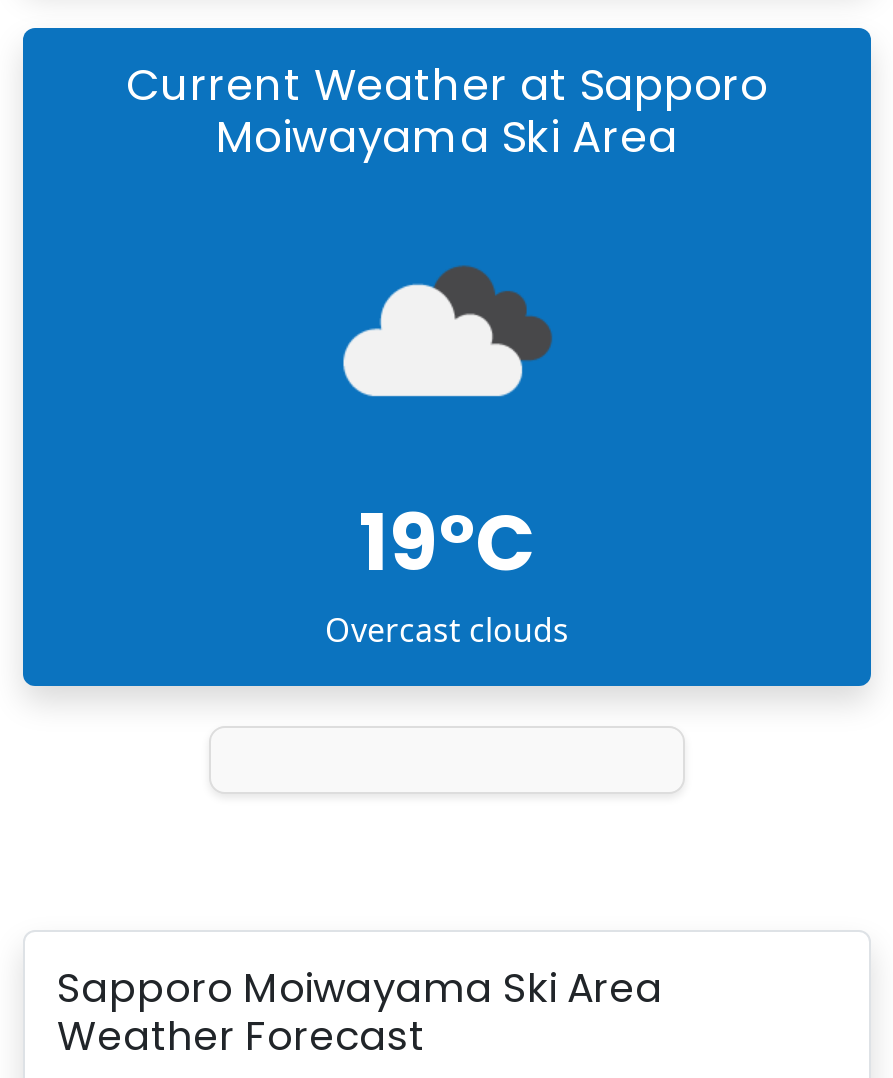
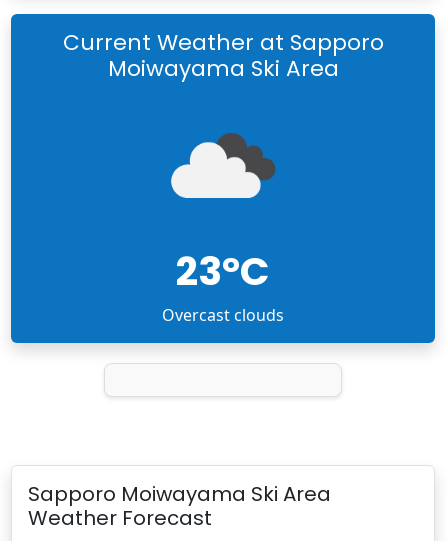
[359,488,535,598] 19°C -> [176,244,270,299] 23°C

